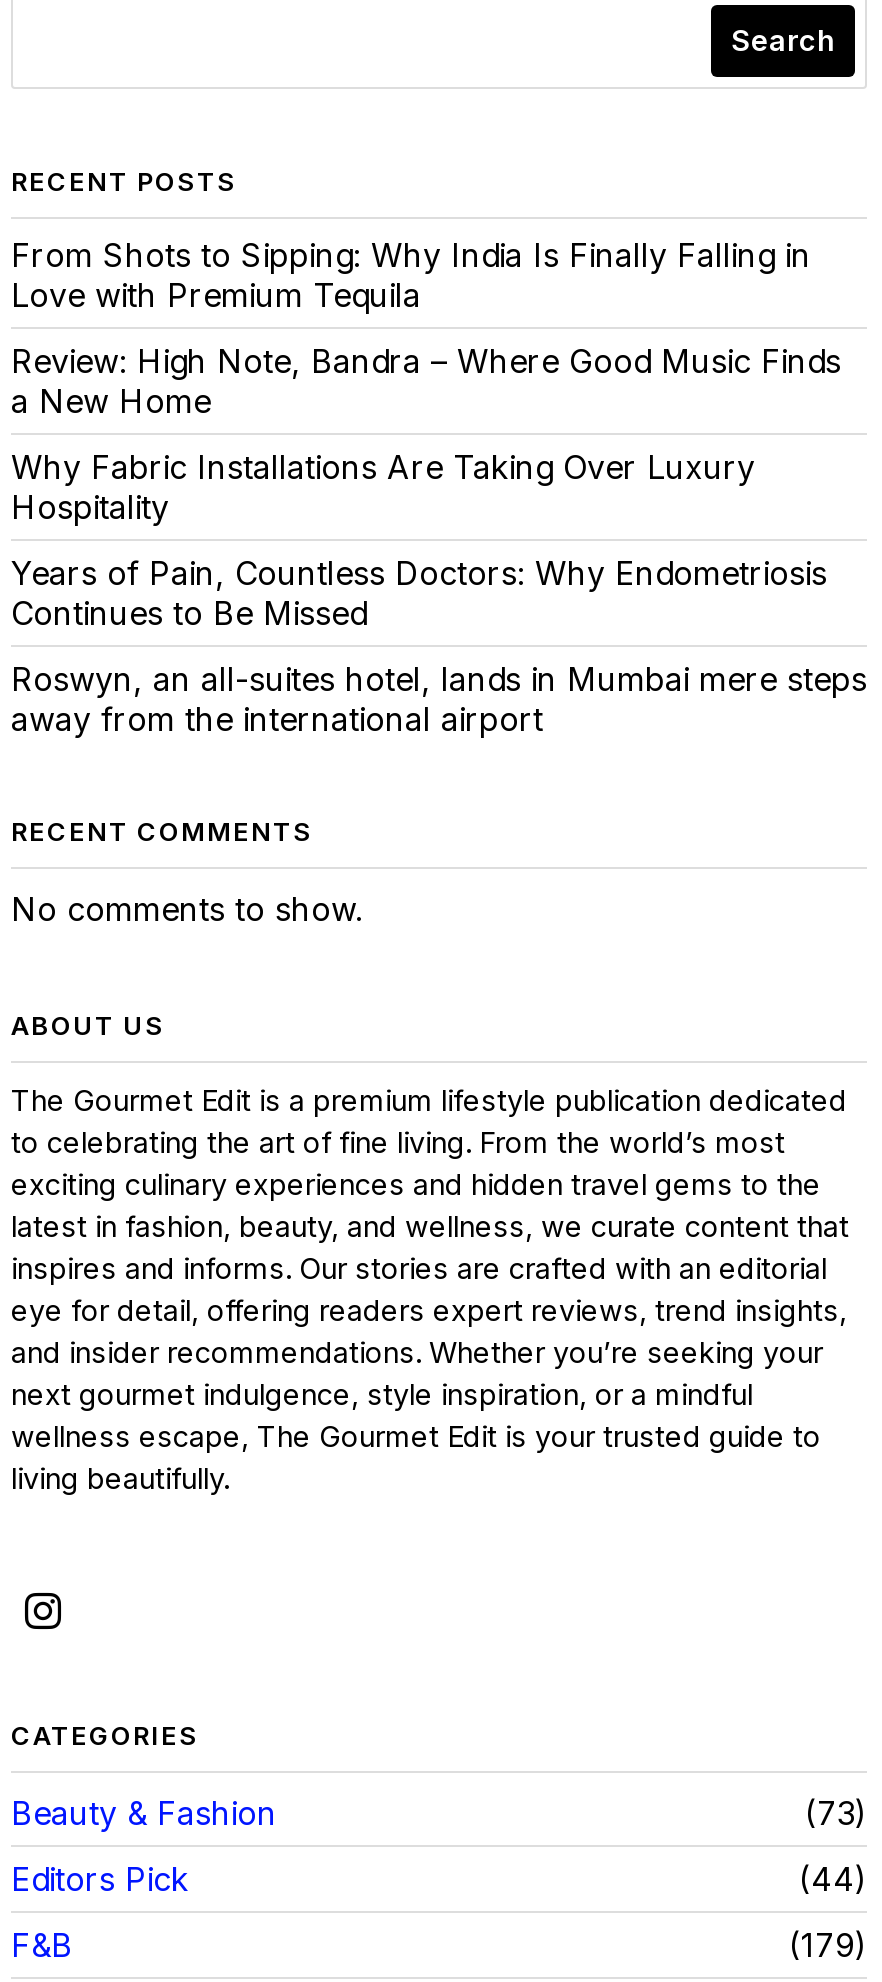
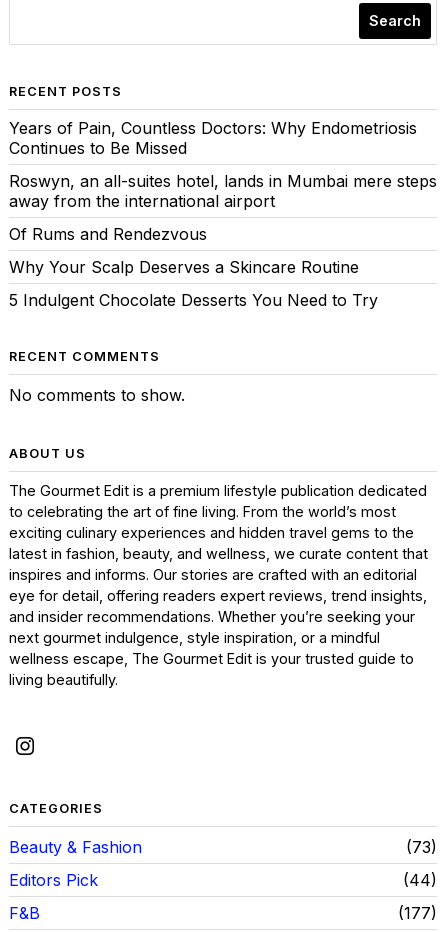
[11,235,841,527] From Shots to Sipping: Why India Is Finally Falling in | Love with Premium Tequila | Review: High Note, Bandra – Where Good Music Finds | a New Home | Why Fabric Installations Are Taking Over Luxury | Hospitality -> none
moved [11,553,867,739] -> [9,118,437,211]: Years of Pain, Countless Doctors: Why Endometriosis | Continues to Be Missed | Roswyn, an all-suites hotel, lands in Mumbai mere steps | away from the international airport
none -> [9,224,378,310] Of Rums and Rendezvous | Why Your Scalp Deserves a Skincare Routine | 5 Indulgent Chocolate Desserts You Need to Try
[801,1925,855,1965] 179 -> [404,903,431,923] 177

